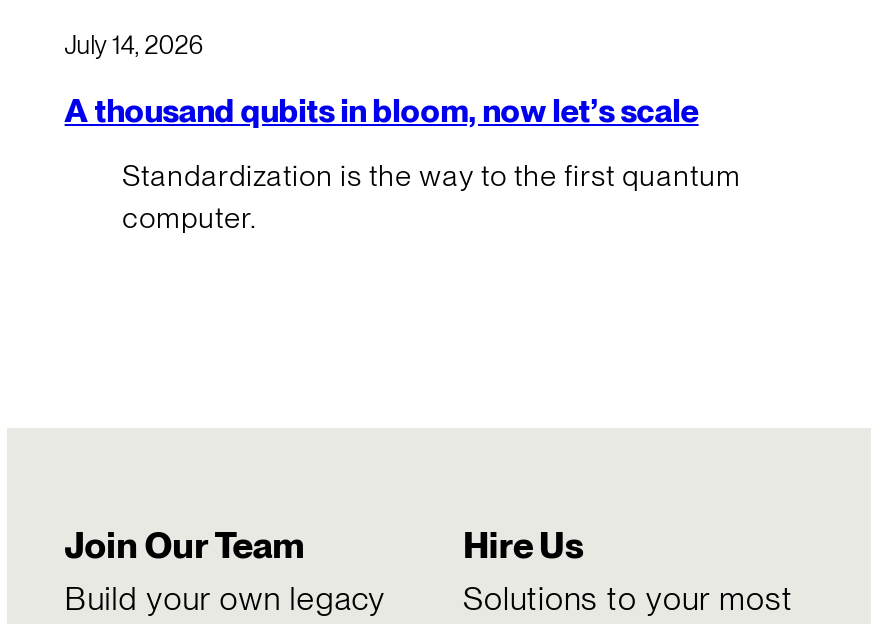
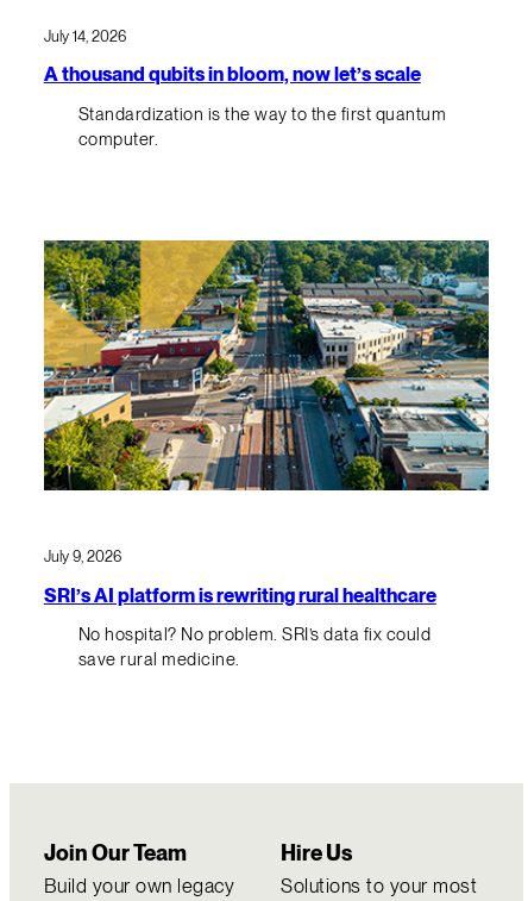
none -> [43,239,490,492] [image]
none -> [44,548,436,670] July 9, 2026 | SRI’s AI platform is rewriting rural healthcare | No hospital? No problem. SRI’s data fix could | save rural medicine.

